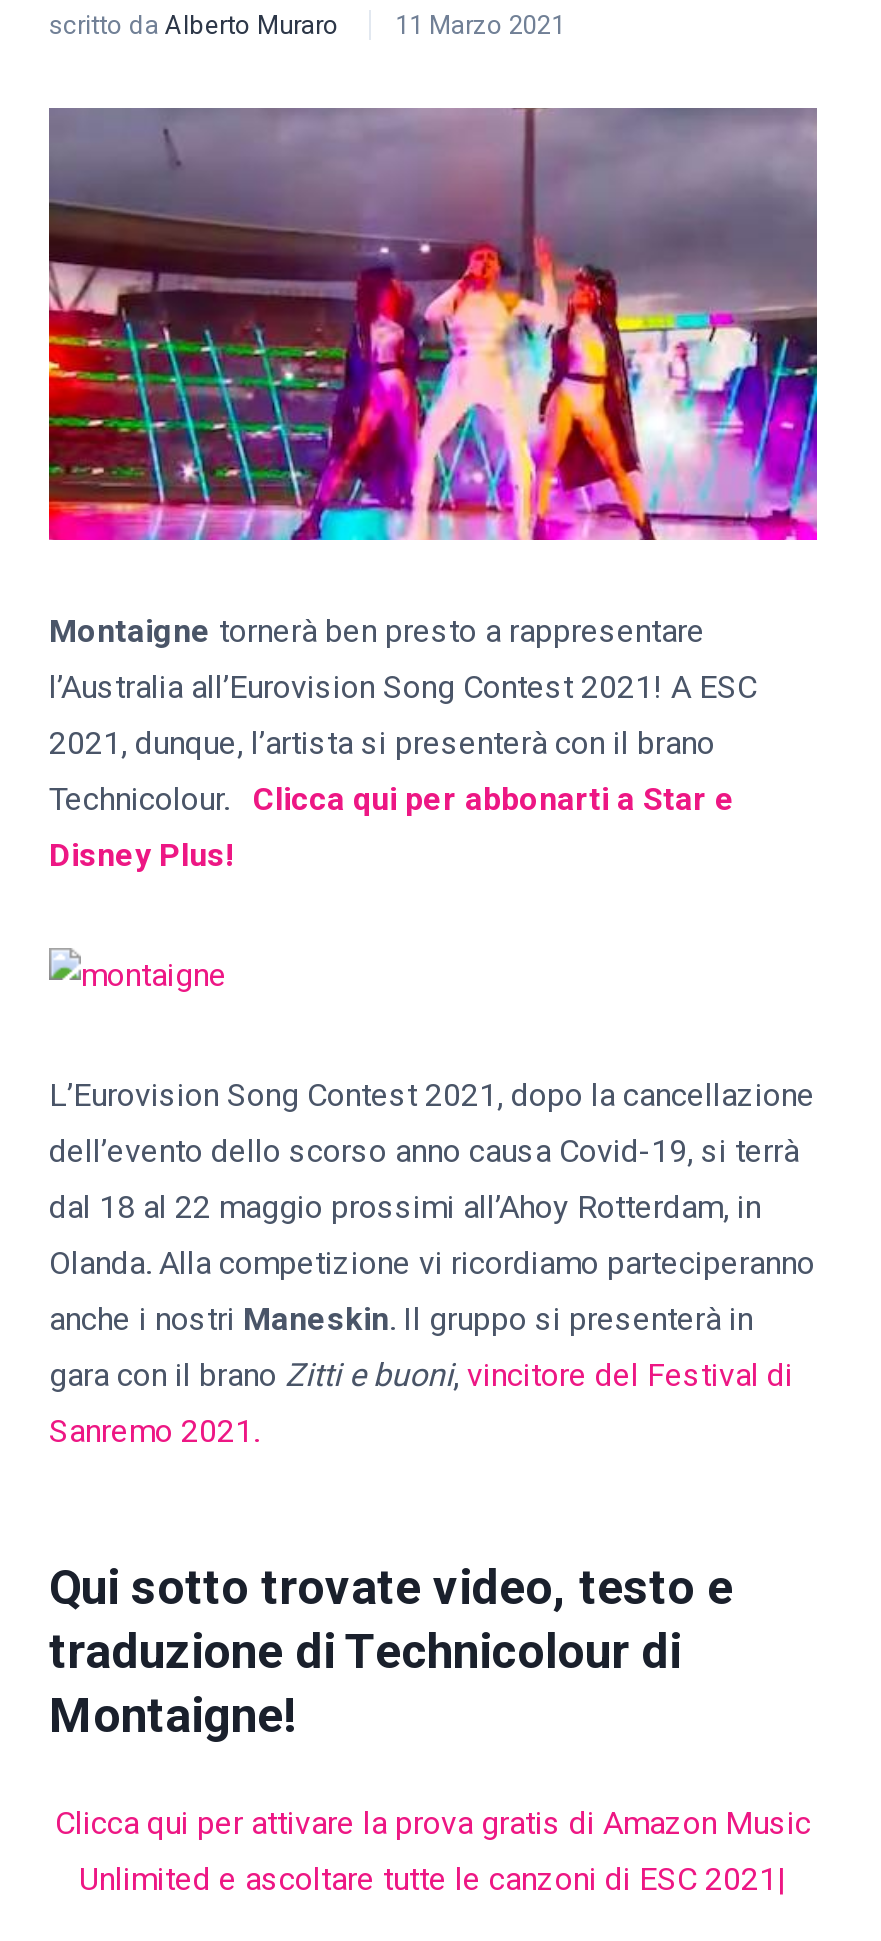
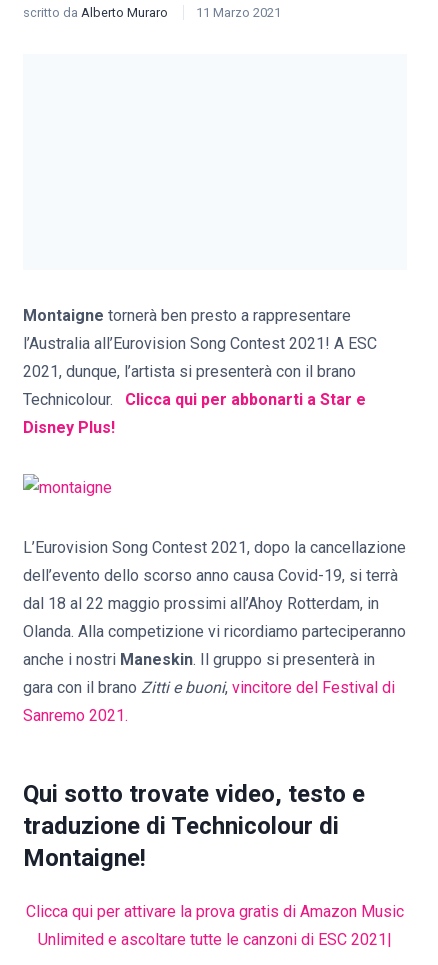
[47,106,819,542] [image] -> none

